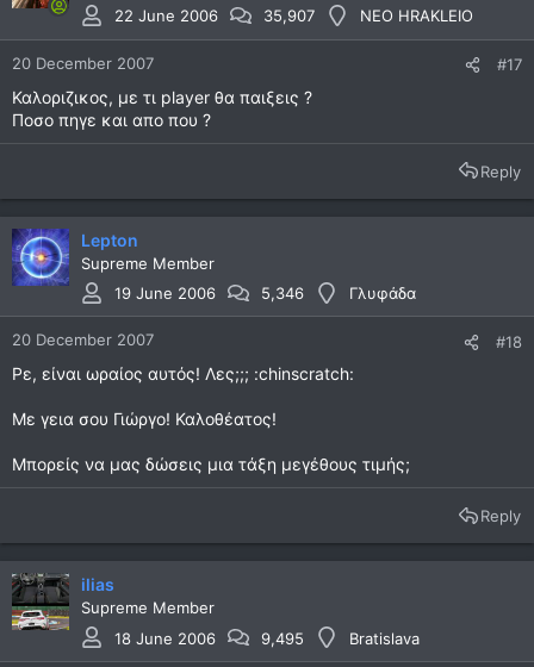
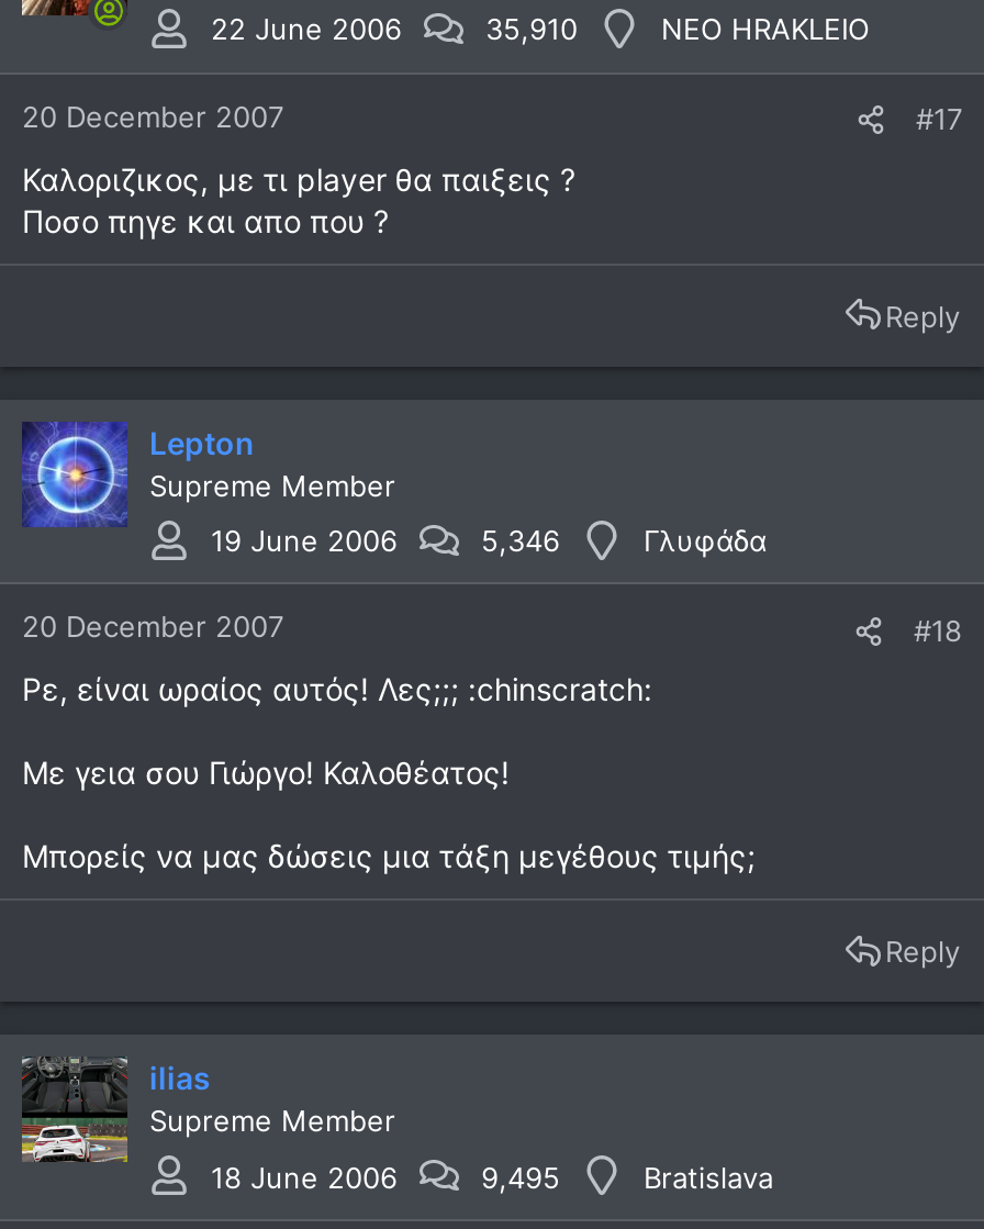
[263,6,315,25] 35,907 -> [485,12,578,47] 35,910

